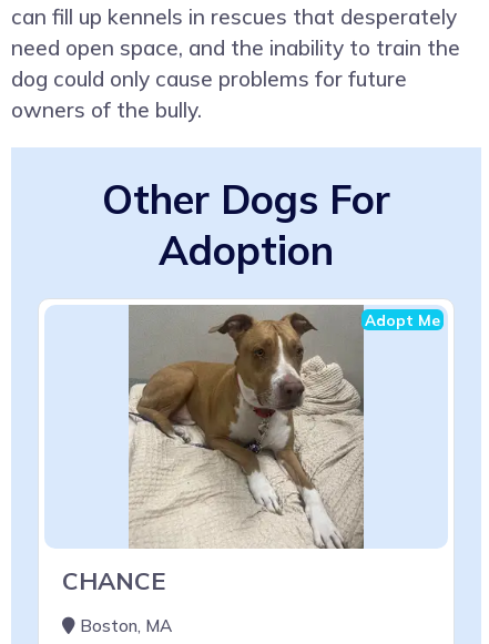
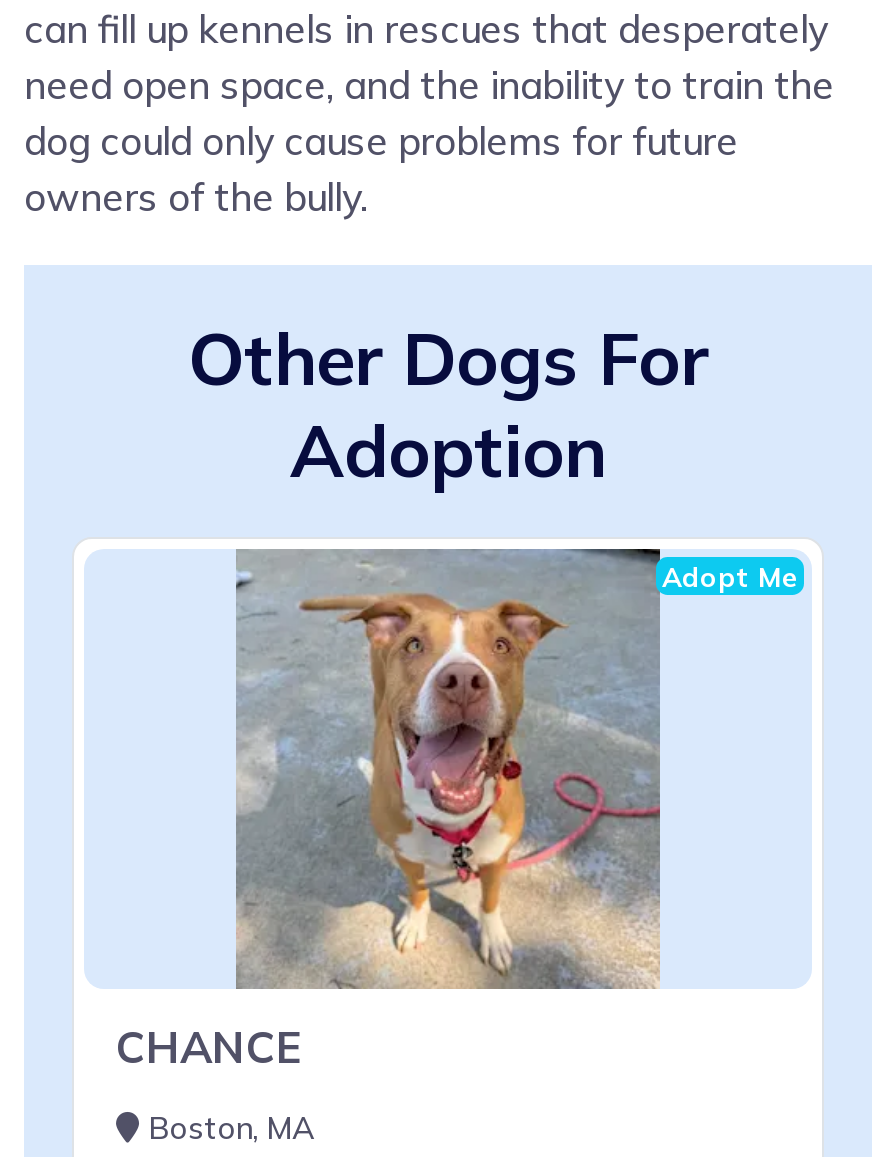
[129,305,365,549] [image] -> [236,548,660,990] [image]

